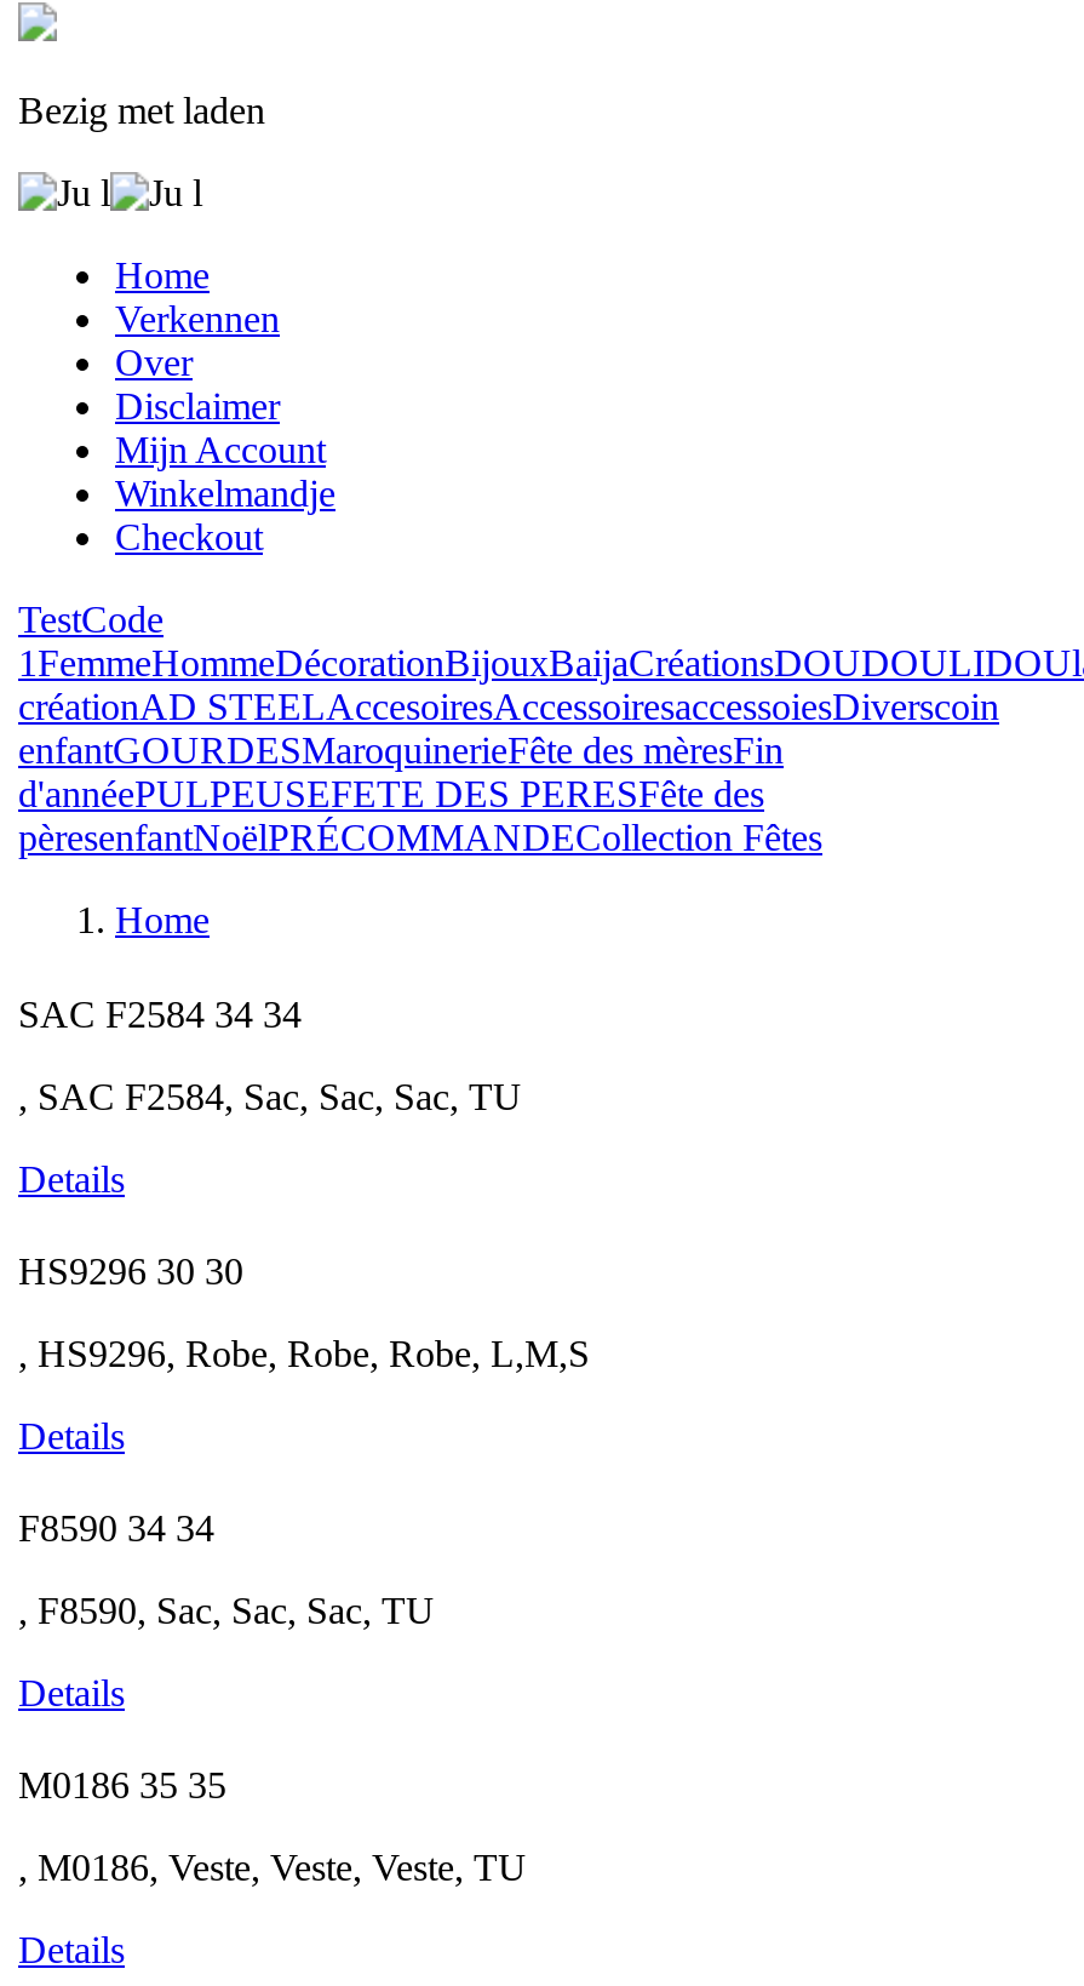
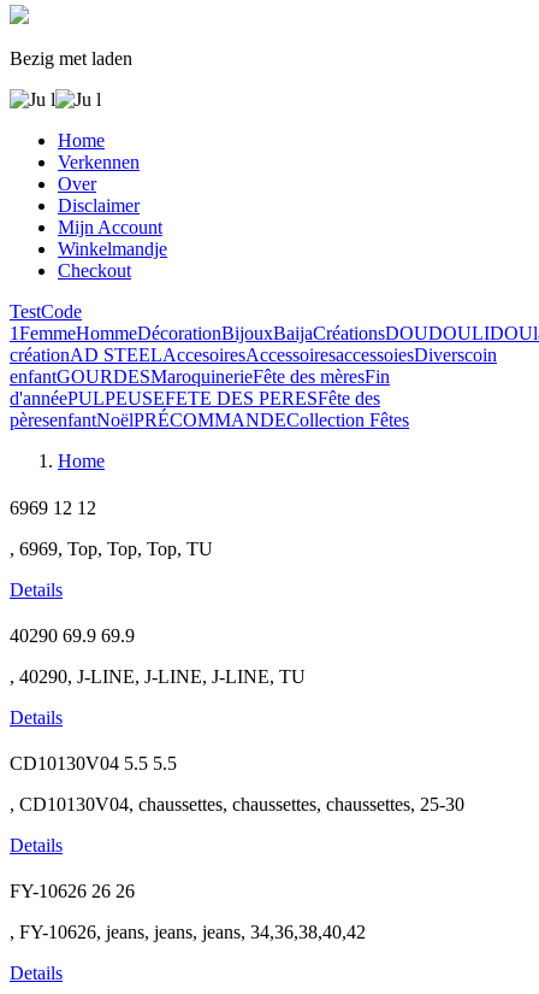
[18,995,302,1036] SAC F2584 34 34 -> [10,498,96,519] 6969 12 12
[18,1077,522,1118] , SAC F2584, Sac, Sac, Sac, TU -> [10,539,213,560] , 6969, Top, Top, Top, TU
[18,1251,243,1292] HS9296 30 30 -> [10,626,135,646] 40290 69.9 69.9
[18,1334,590,1375] , HS9296, Robe, Robe, Robe, L,M,S -> [10,667,306,687] , 40290, J-LINE, J-LINE, J-LINE, TU
[18,1508,214,1549] F8590 34 34 -> [10,753,177,774] CD10130V04 5.5 5.5
[18,1590,435,1631] , F8590, Sac, Sac, Sac, TU -> [10,794,464,815] , CD10130V04, chaussettes, chaussettes, chaussettes, 25-30
[18,1765,226,1806] M0186 35 35 -> [10,881,135,901] FY-10626 26 26
[18,1847,527,1888] , M0186, Veste, Veste, Veste, TU -> [10,922,366,942] , FY-10626, jeans, jeans, jeans, 34,36,38,40,42

